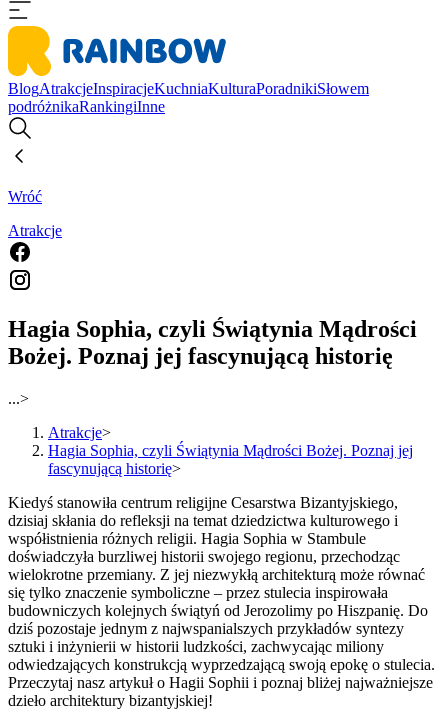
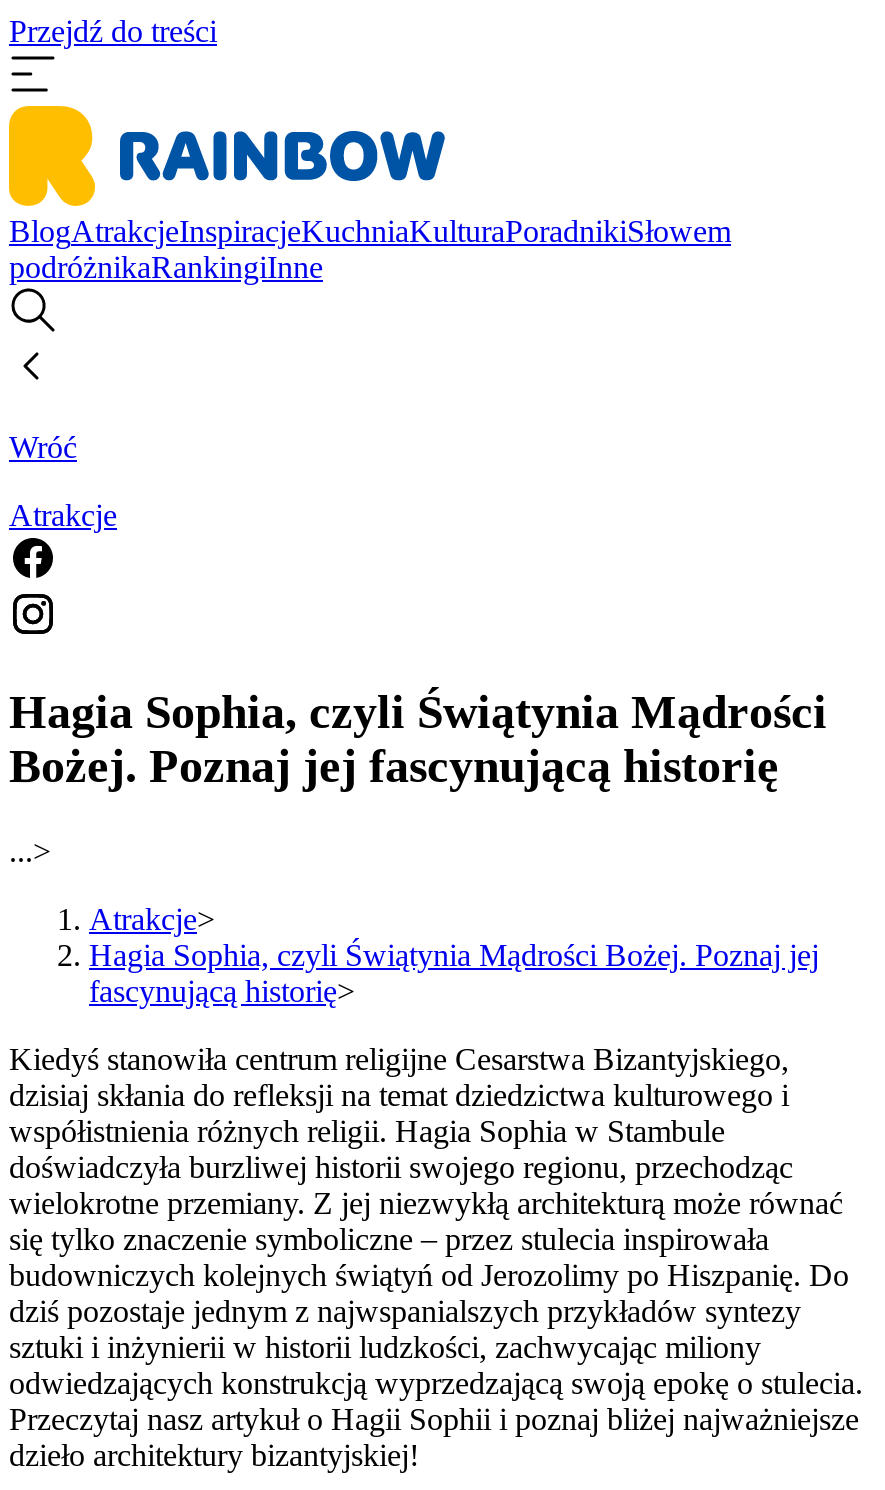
none -> [9,14,217,48] Przejdź do treści

